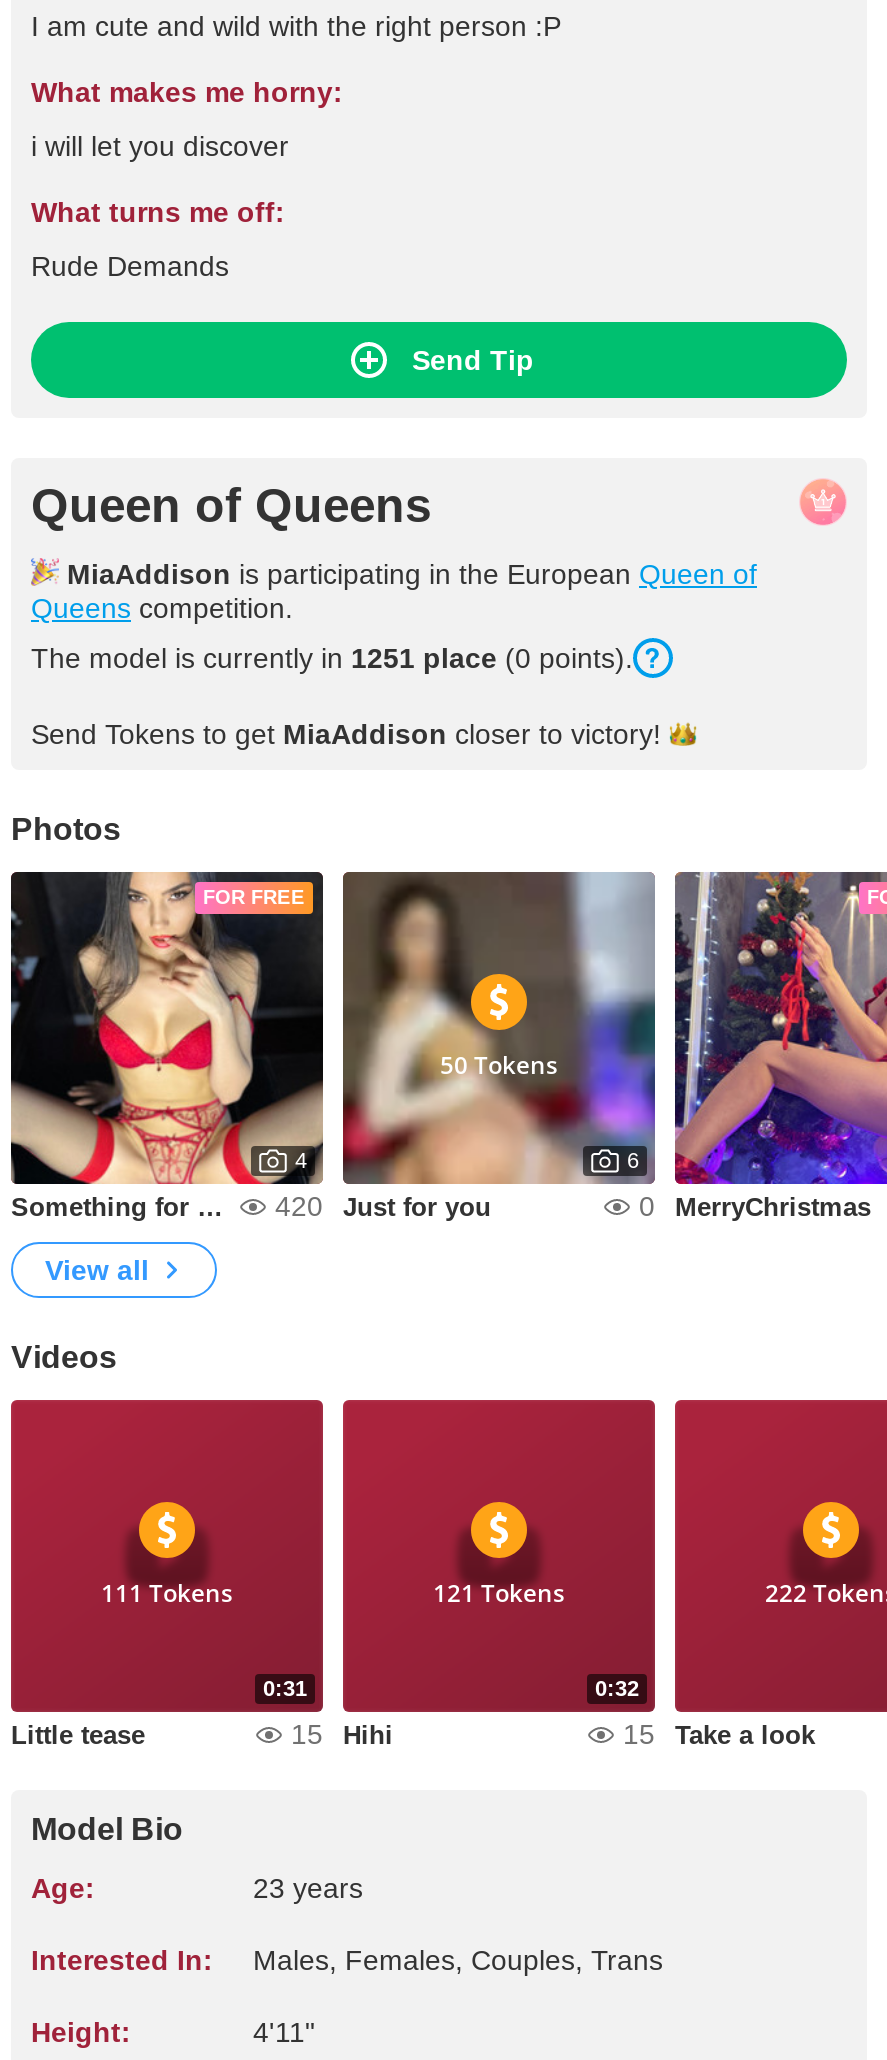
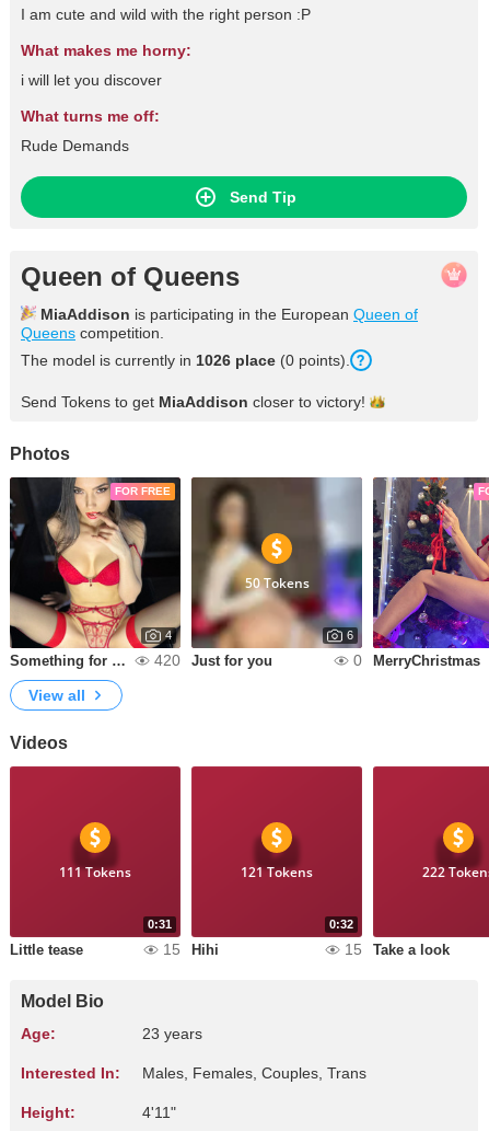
[31,642,633,674] The model is currently in 1251 place (0 points). -> [21,351,350,369] The model is currently in 1026 place (0 points).

